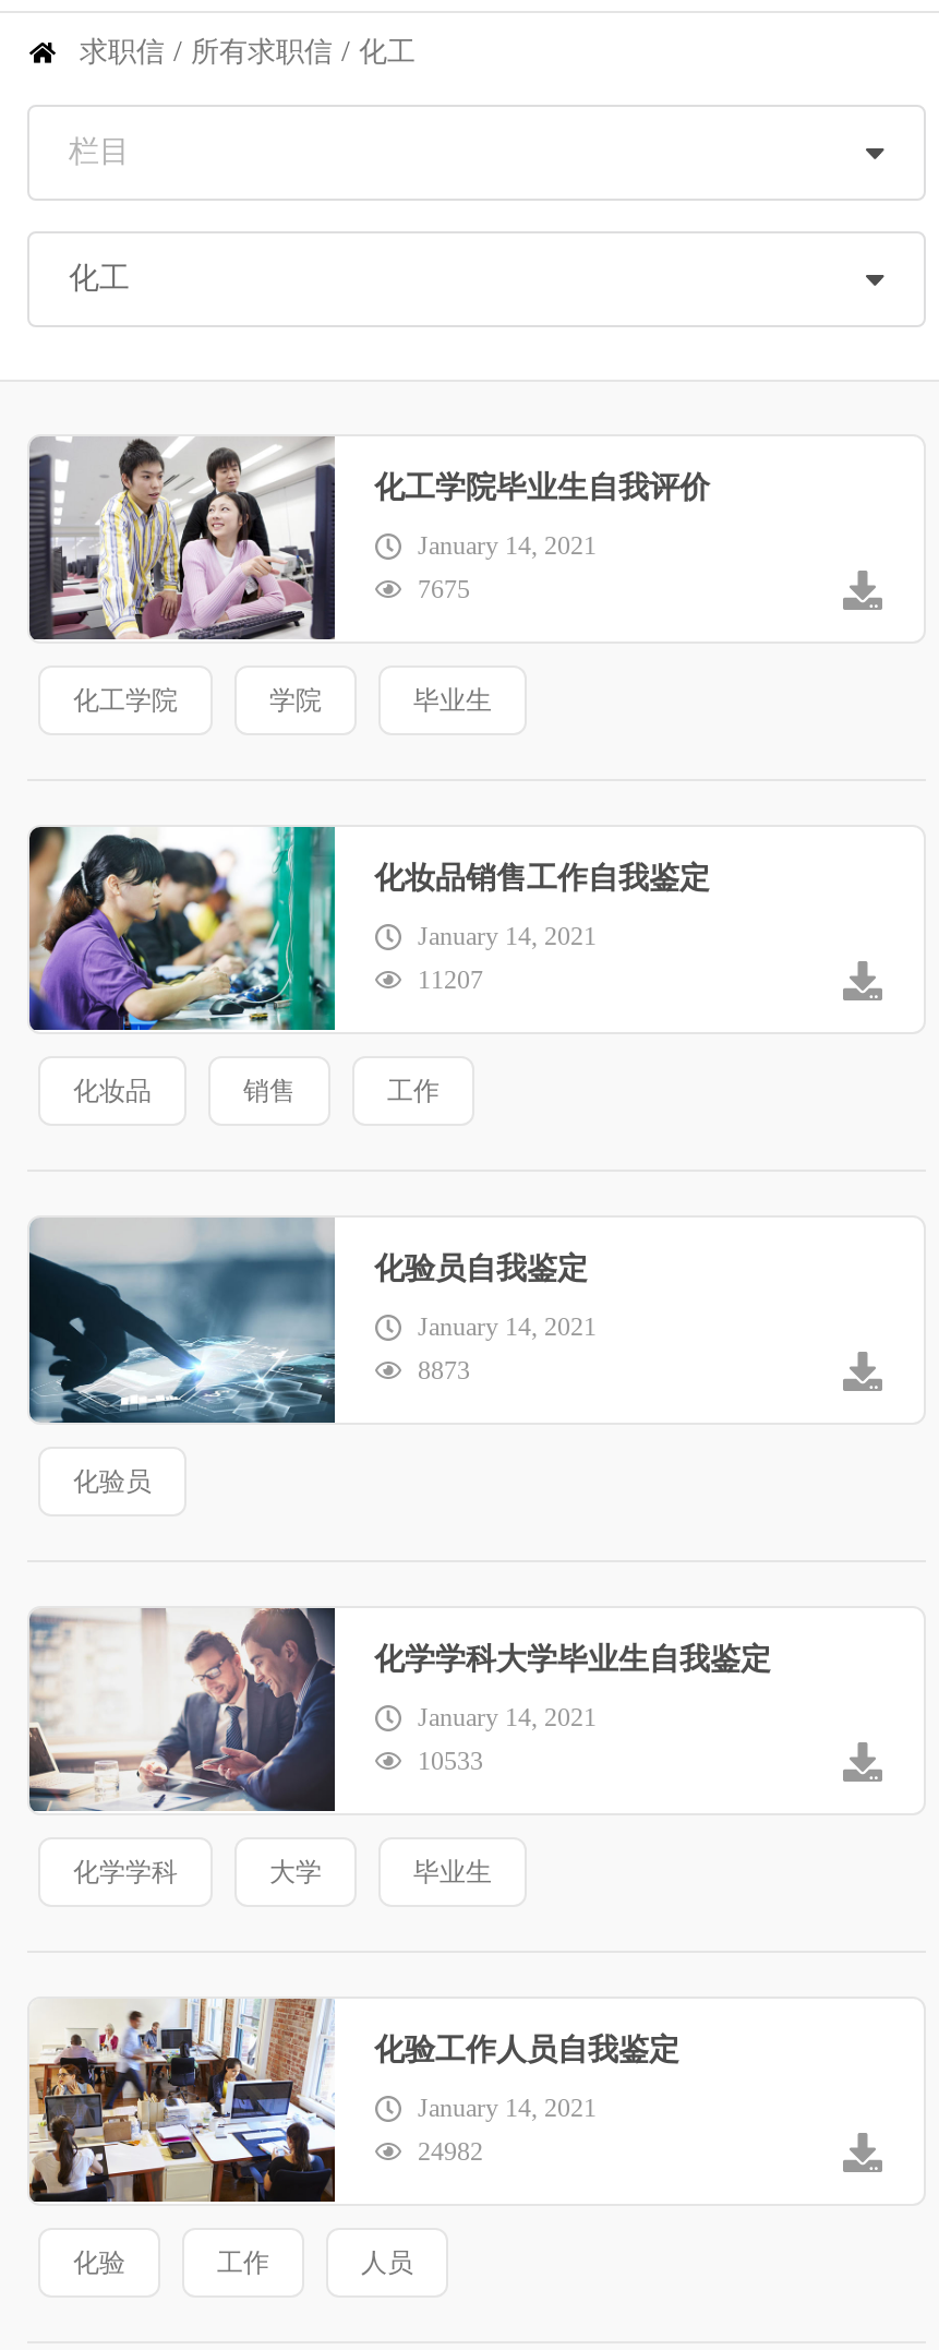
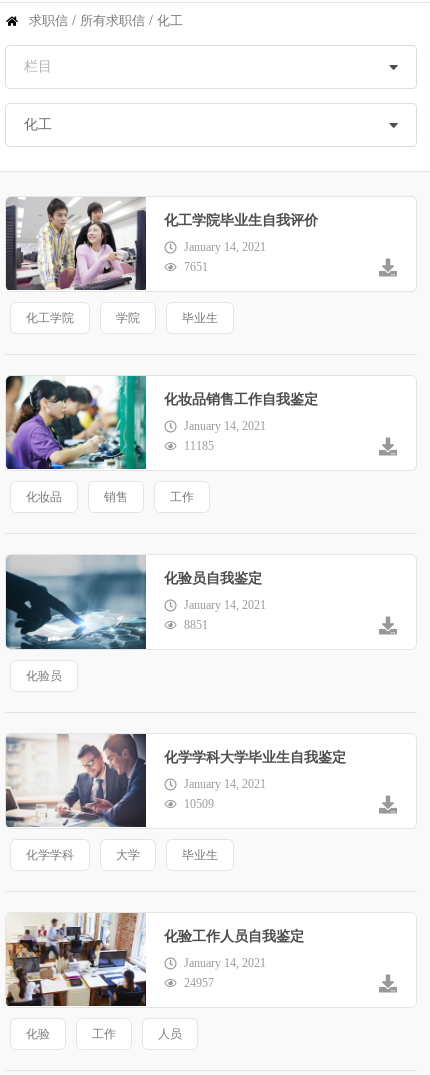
[418,574,470,604] 7675 -> [184,260,208,274] 7651
[418,964,483,995] 11207 -> [184,439,214,453] 11185
[418,1355,470,1386] 8873 -> [184,618,208,632] 8851
[418,1746,483,1776] 10533 -> [184,797,214,811] 10509
[418,2136,483,2167] 24982 -> [184,976,214,990] 24957

